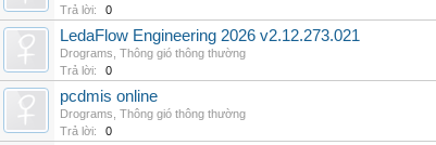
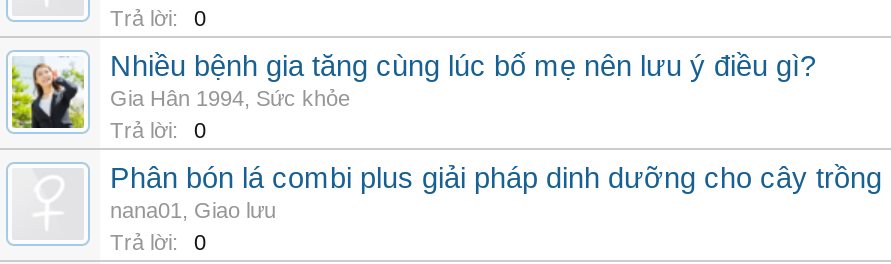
none -> [10,58,84,130] [image]
[60,27,360,60] LedaFlow Engineering 2026 v2.12.273.021 | Drograms, Thông gió thông thường -> [110,50,816,110] Nhiều bệnh gia tăng cùng lúc bố mẹ nên lưu ý điều gì? | Gia Hân 1994, Sức khỏe
[60,88,246,120] pcdmis online | Drograms, Thông gió thông thường -> [110,162,882,222] Phân bón lá combi plus giải pháp dinh dưỡng cho cây trồng | nana01, Giao lưu

